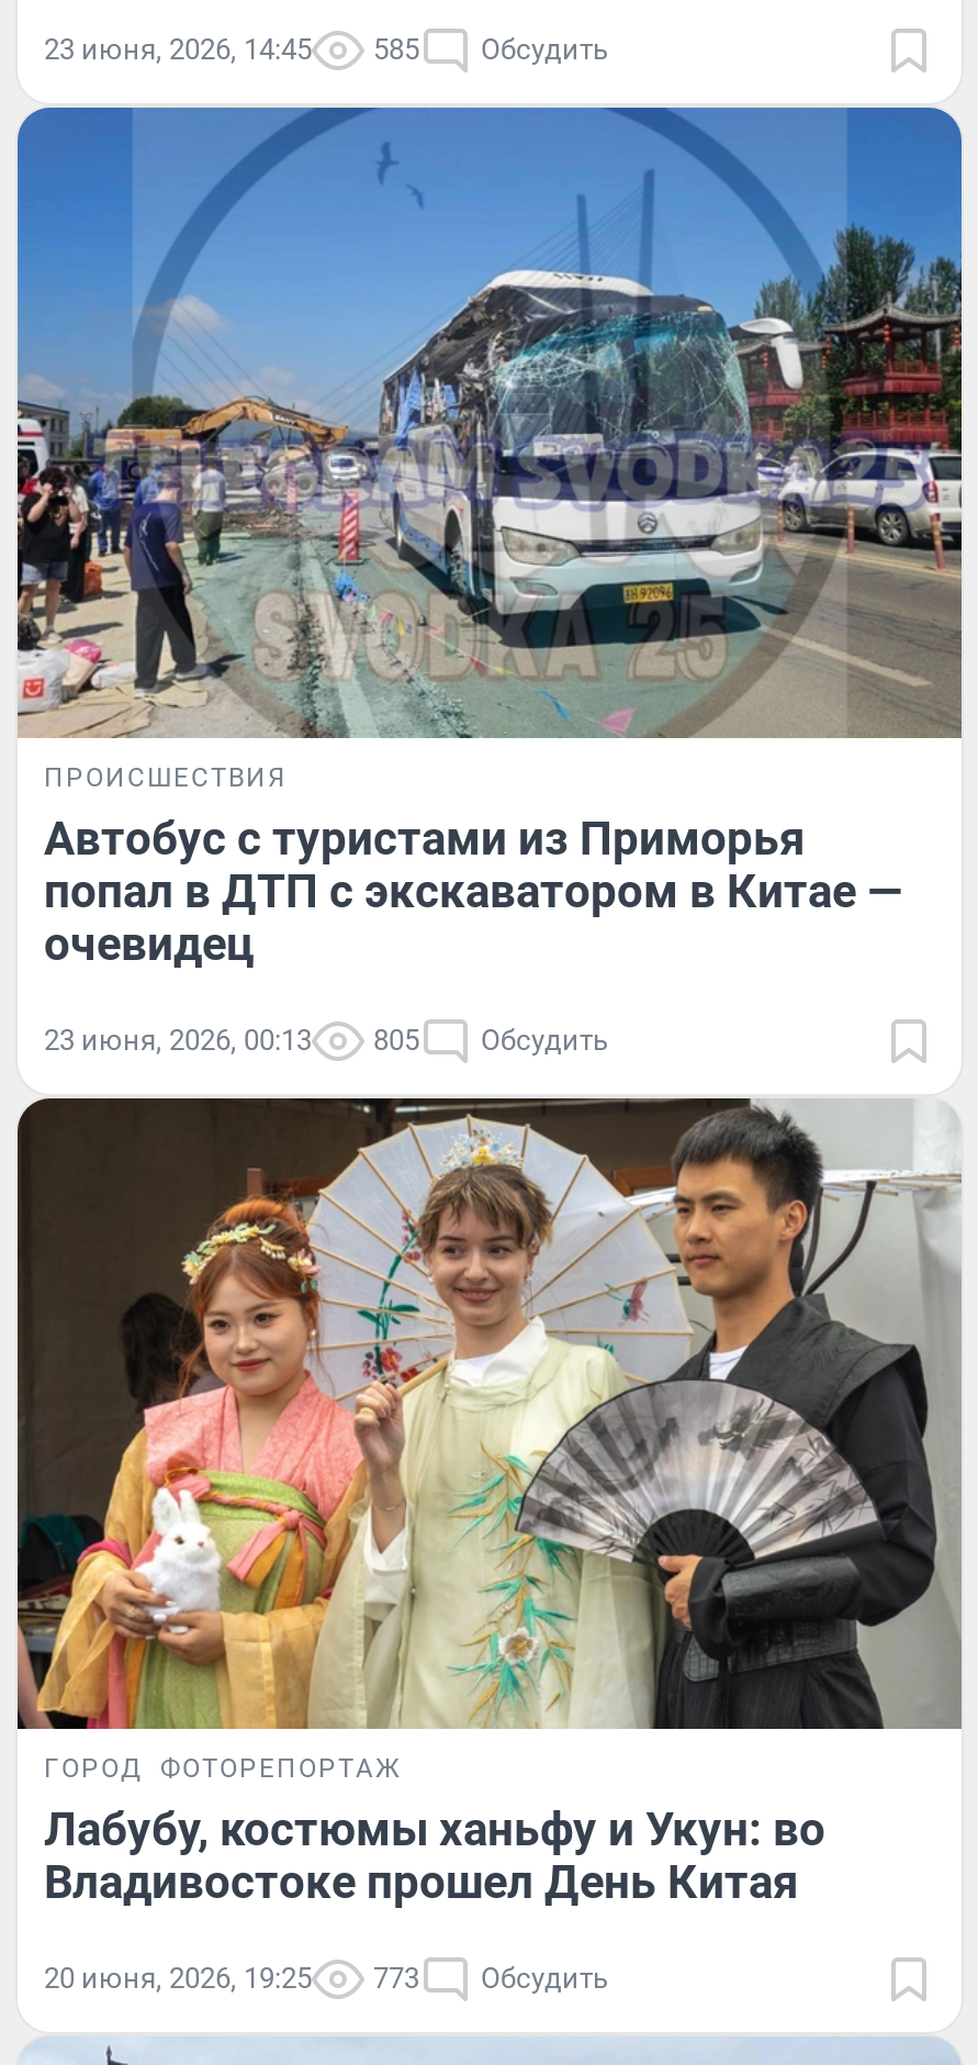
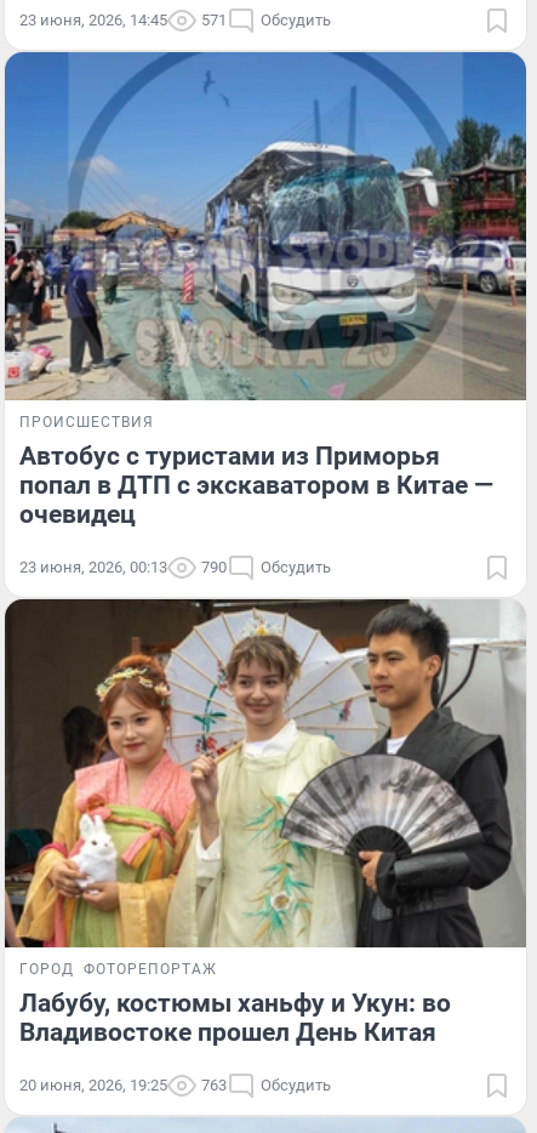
[44,33,608,66] 23 июня, 2026, 14:45 585 Обсудить -> [19,11,331,29] 23 июня, 2026, 14:45 571 Обсудить
[44,1023,608,1056] 23 июня, 2026, 00:13 805 Обсудить -> [19,558,331,576] 23 июня, 2026, 00:13 790 Обсудить
[44,1961,608,1994] 20 июня, 2026, 19:25 773 Обсудить -> [19,1075,331,1094] 20 июня, 2026, 19:25 763 Обсудить

